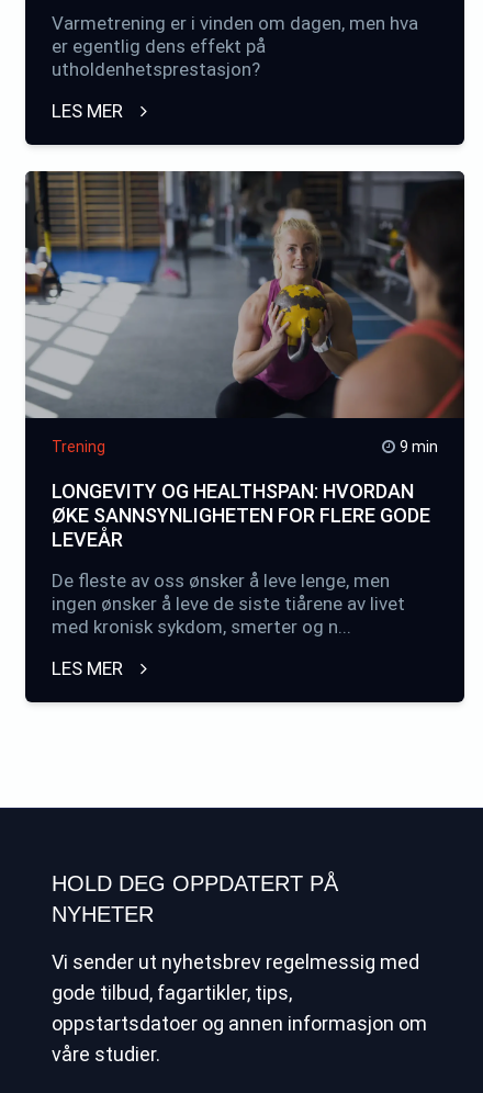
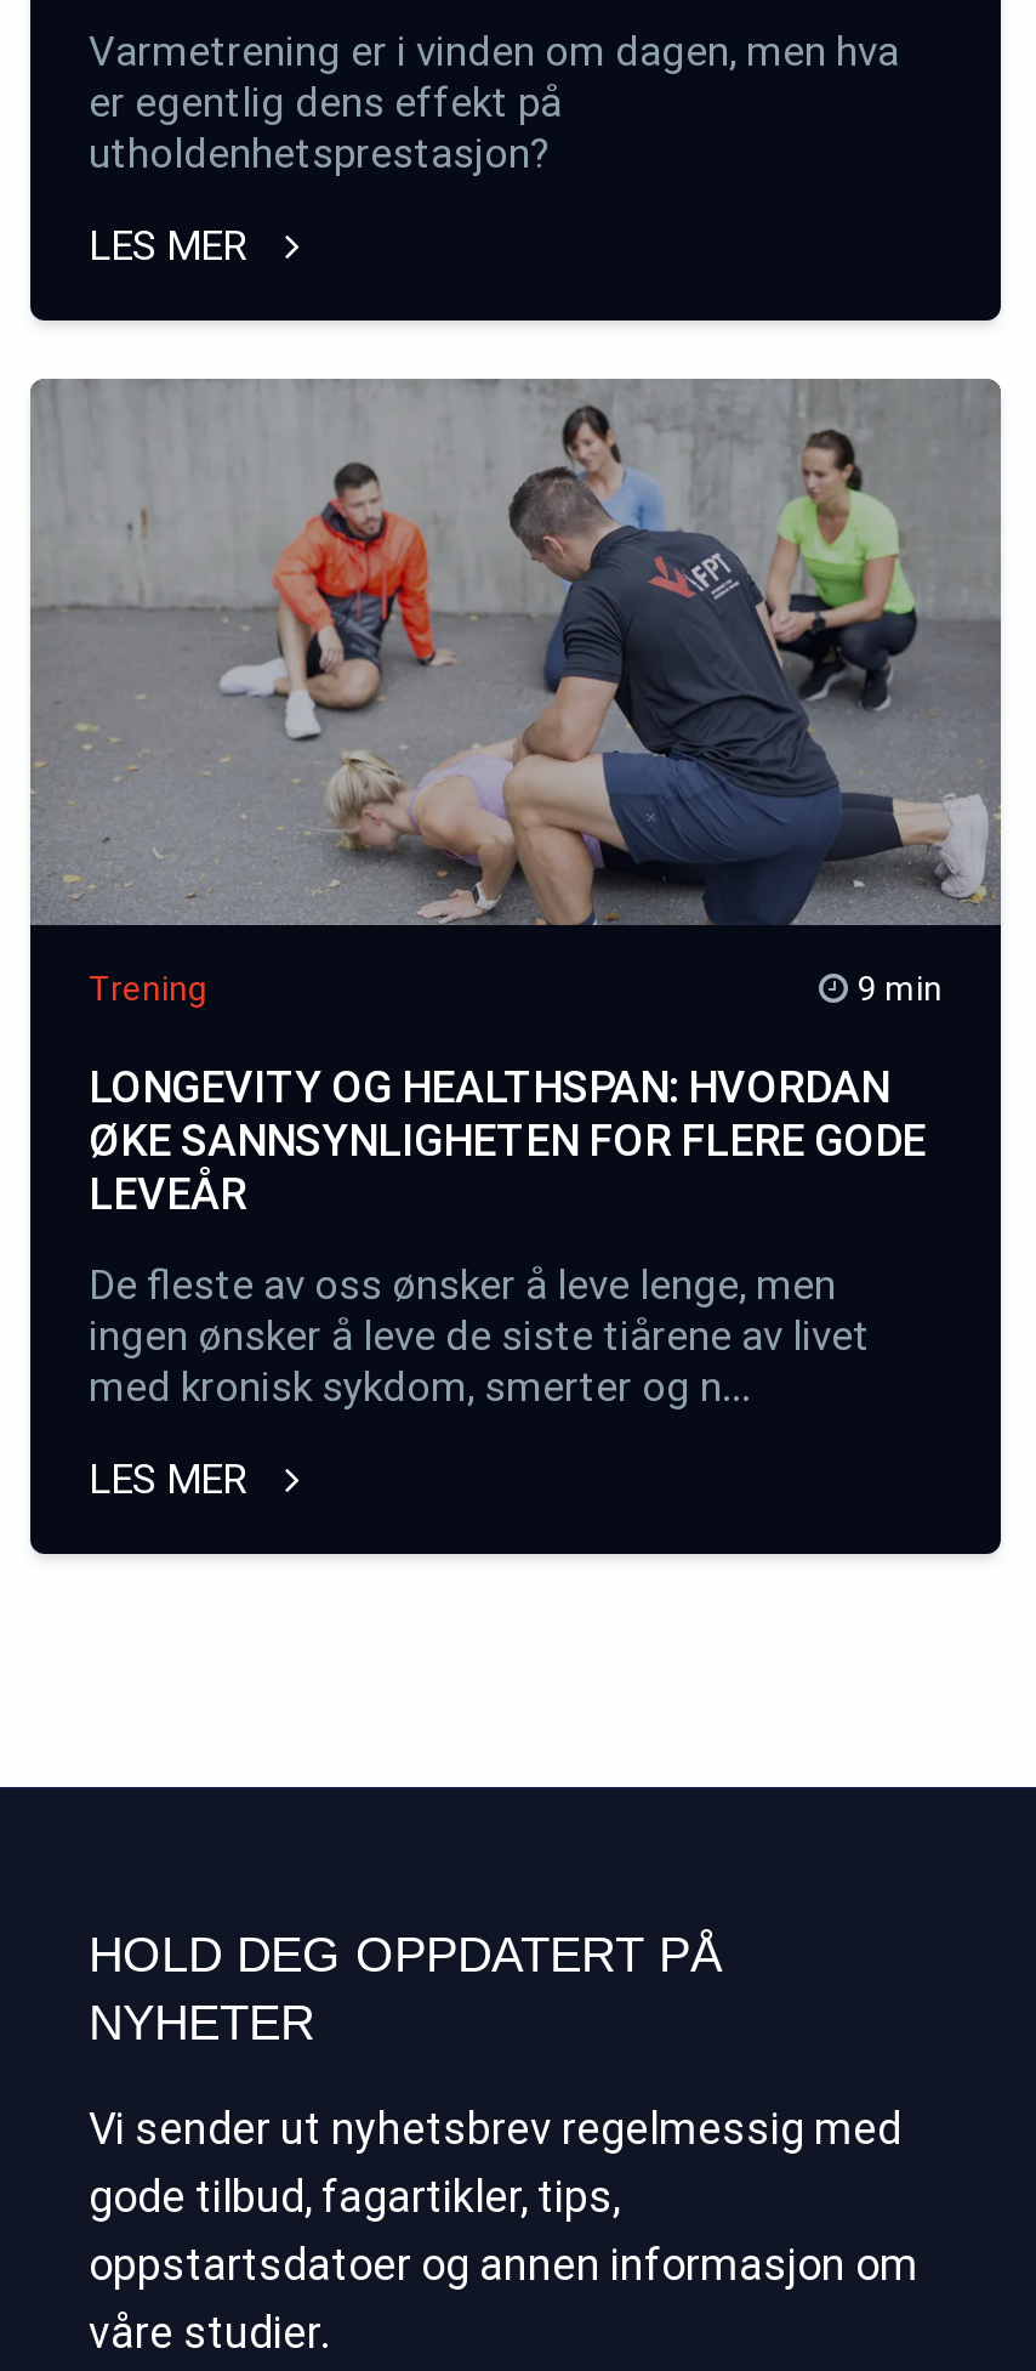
[24,171,465,419] [image] -> [28,379,1003,928] [image]

